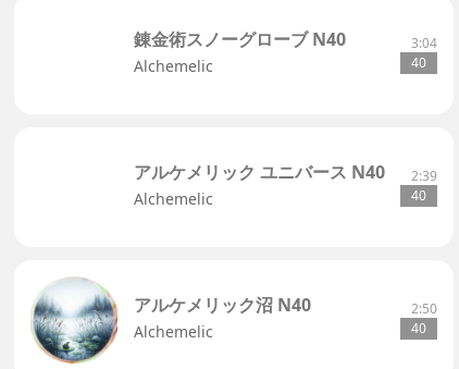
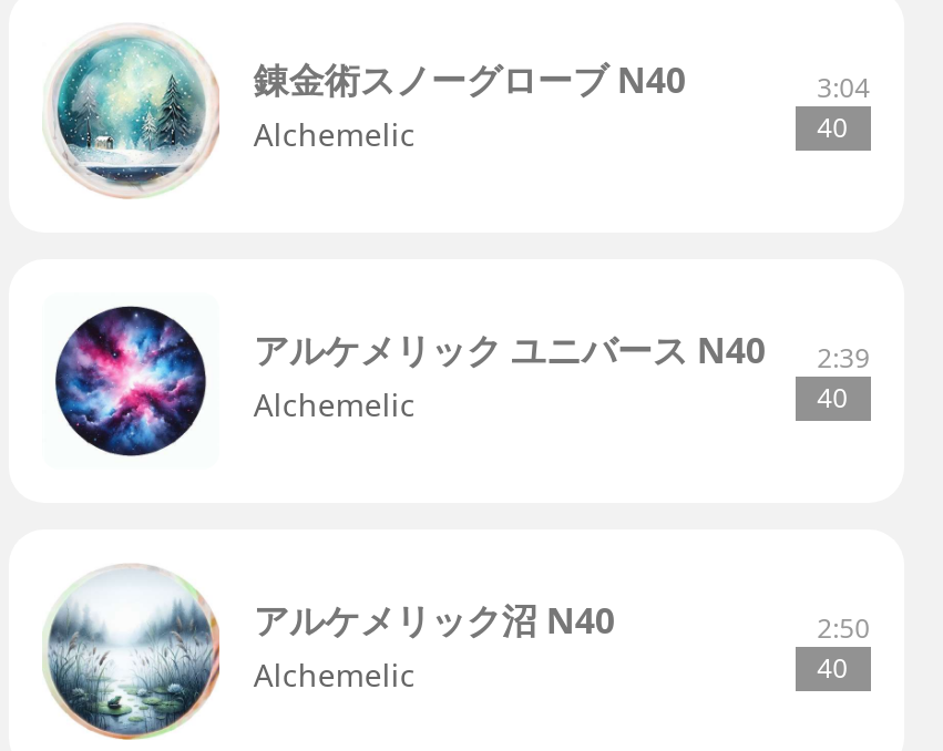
none -> [44,29,222,199] [image]
none -> [53,304,208,459] [image]

